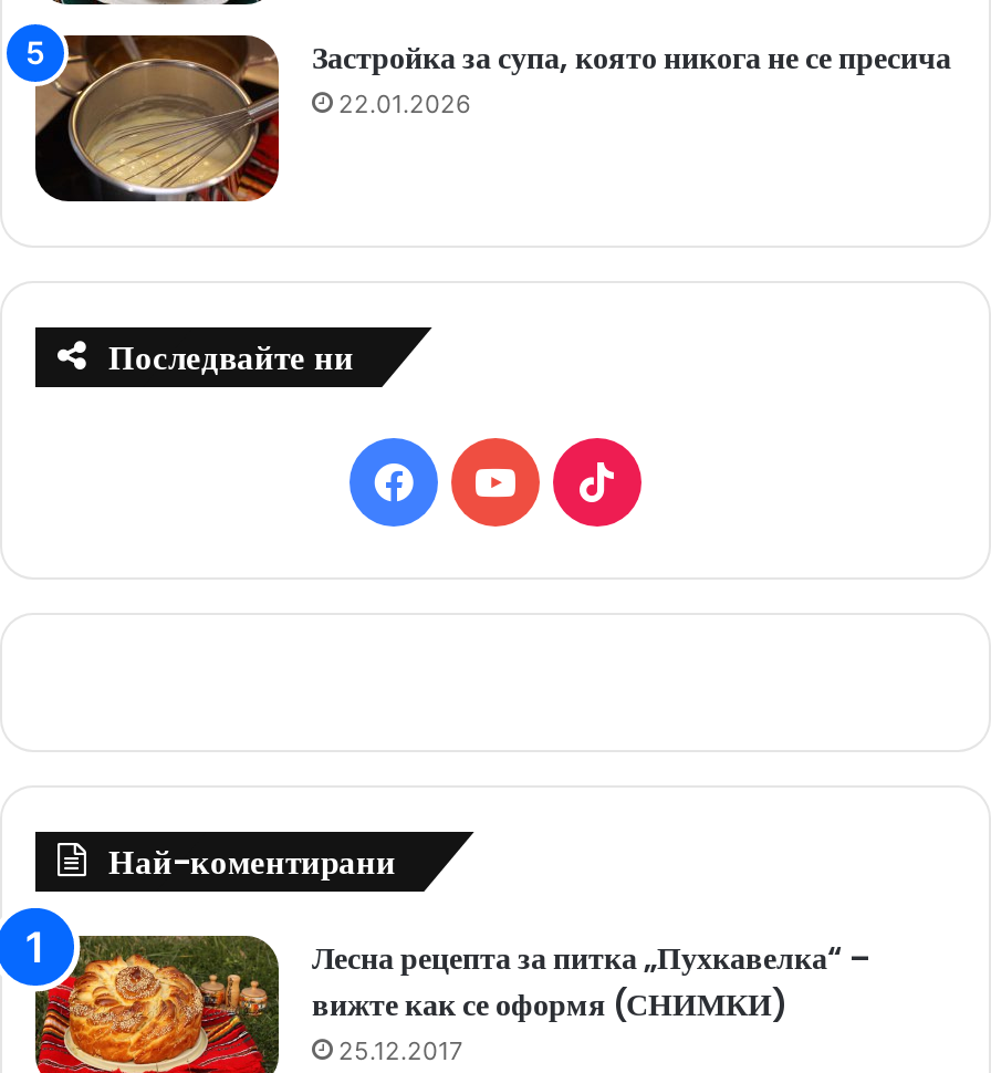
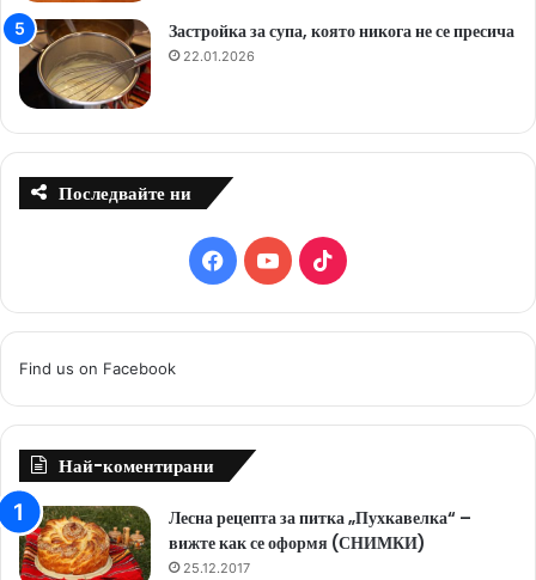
none -> [19,359,176,378] Find us on Facebook

